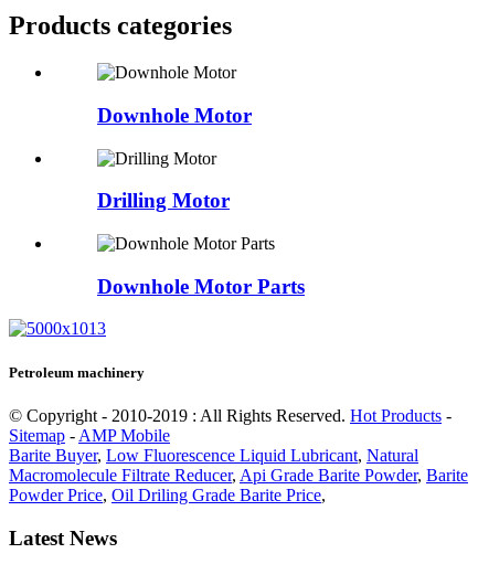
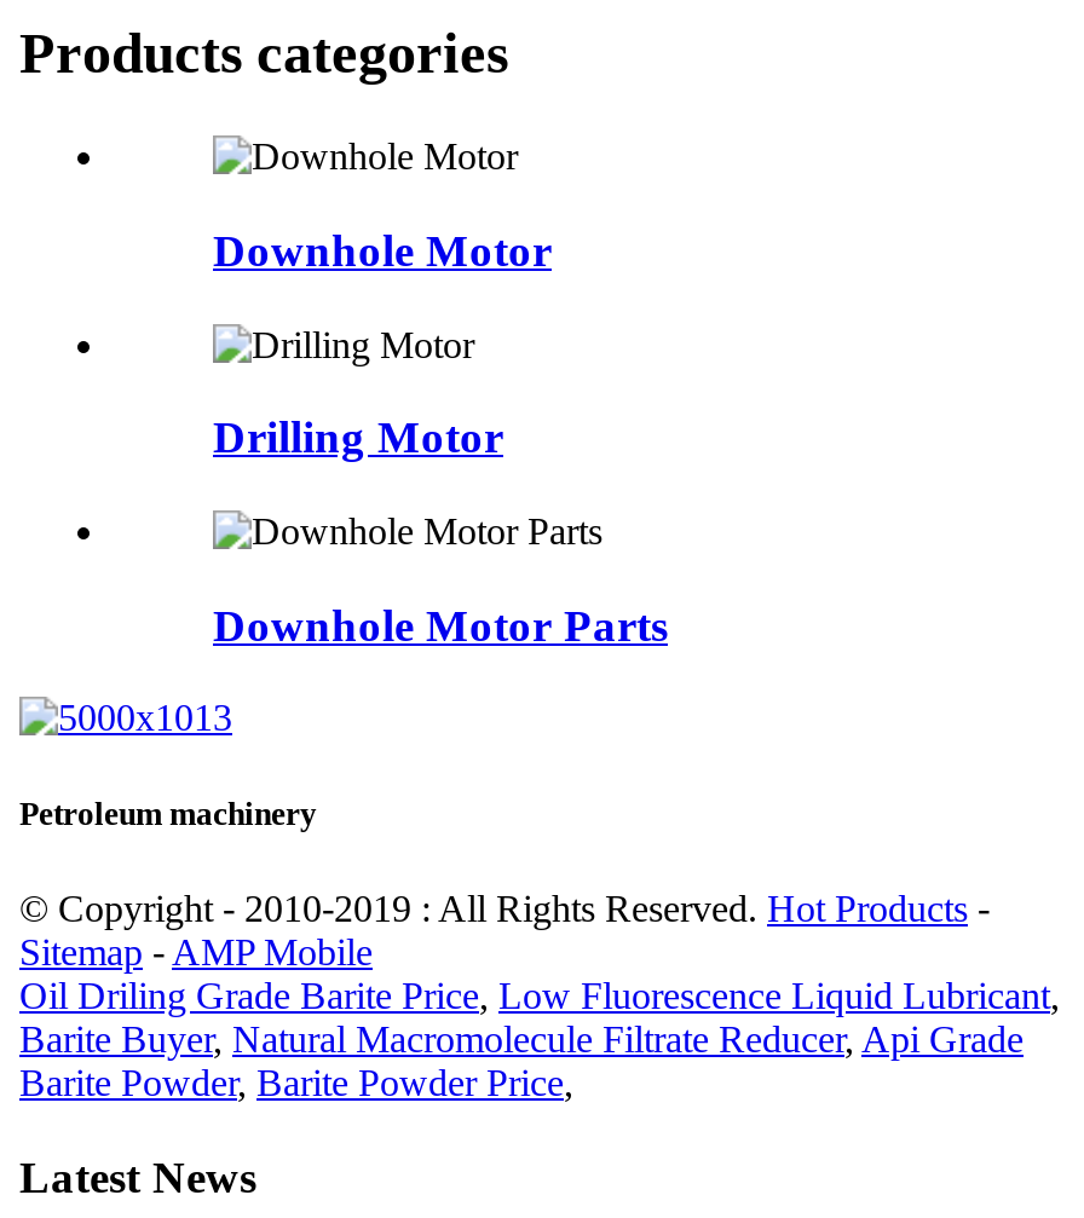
[9,446,468,504] Barite Buyer, Low Fluorescence Liquid Lubricant, Natural | Macromolecule Filtrate Reducer, Api Grade Barite Powder, Barite | Powder Price, Oil Driling Grade Barite Price, -> [19,974,1060,1103] Oil Driling Grade Barite Price, Low Fluorescence Liquid Lubricant, | Barite Buyer, Natural Macromolecule Filtrate Reducer, Api Grade | Barite Powder, Barite Powder Price,

